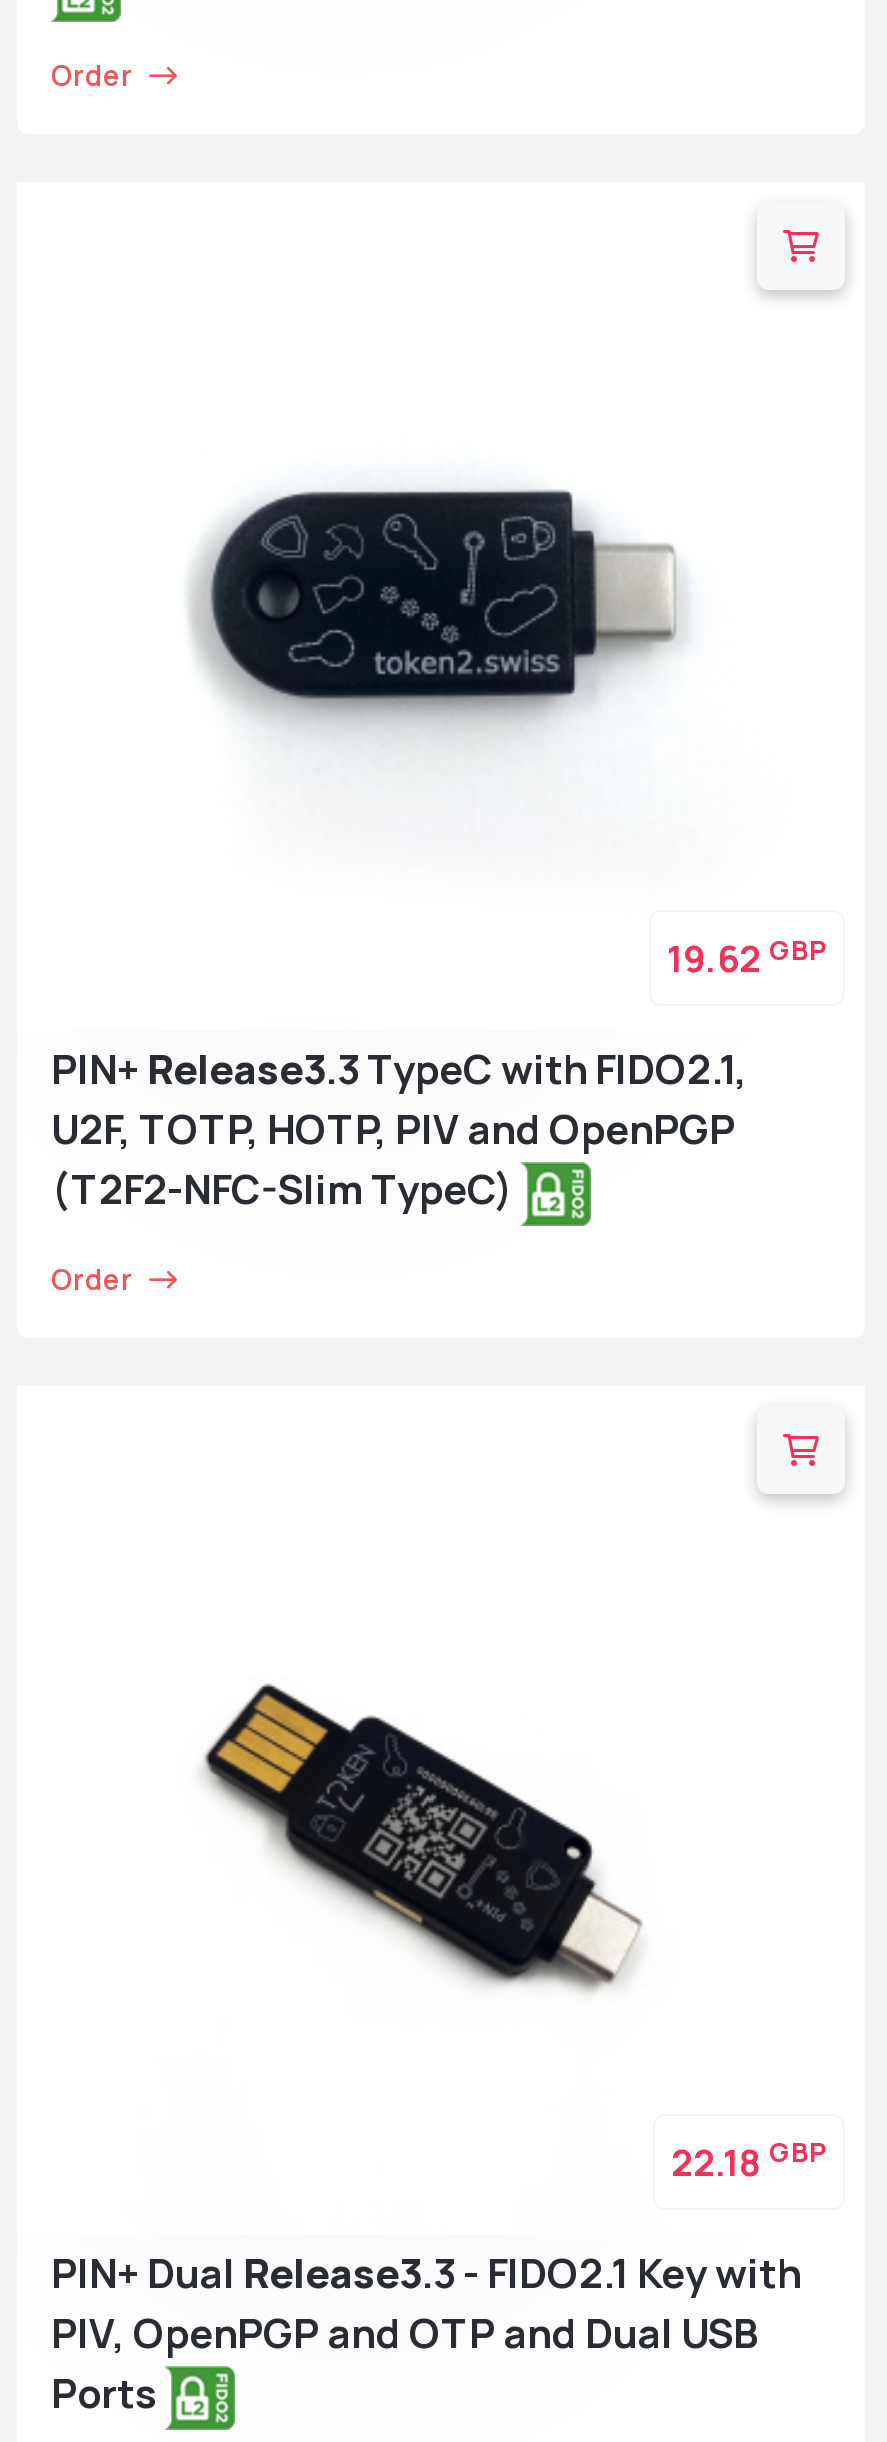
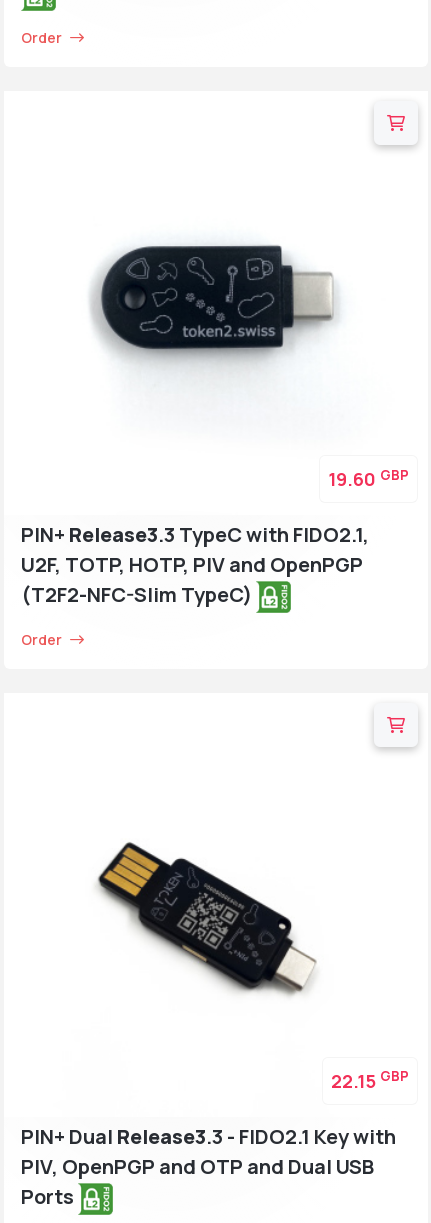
[667,931,827,983] 19.62 GBP -> [328,466,409,491] 19.60 GBP
[671,2135,827,2186] 22.18 GBP -> [331,1067,409,1093] 22.15 GBP

